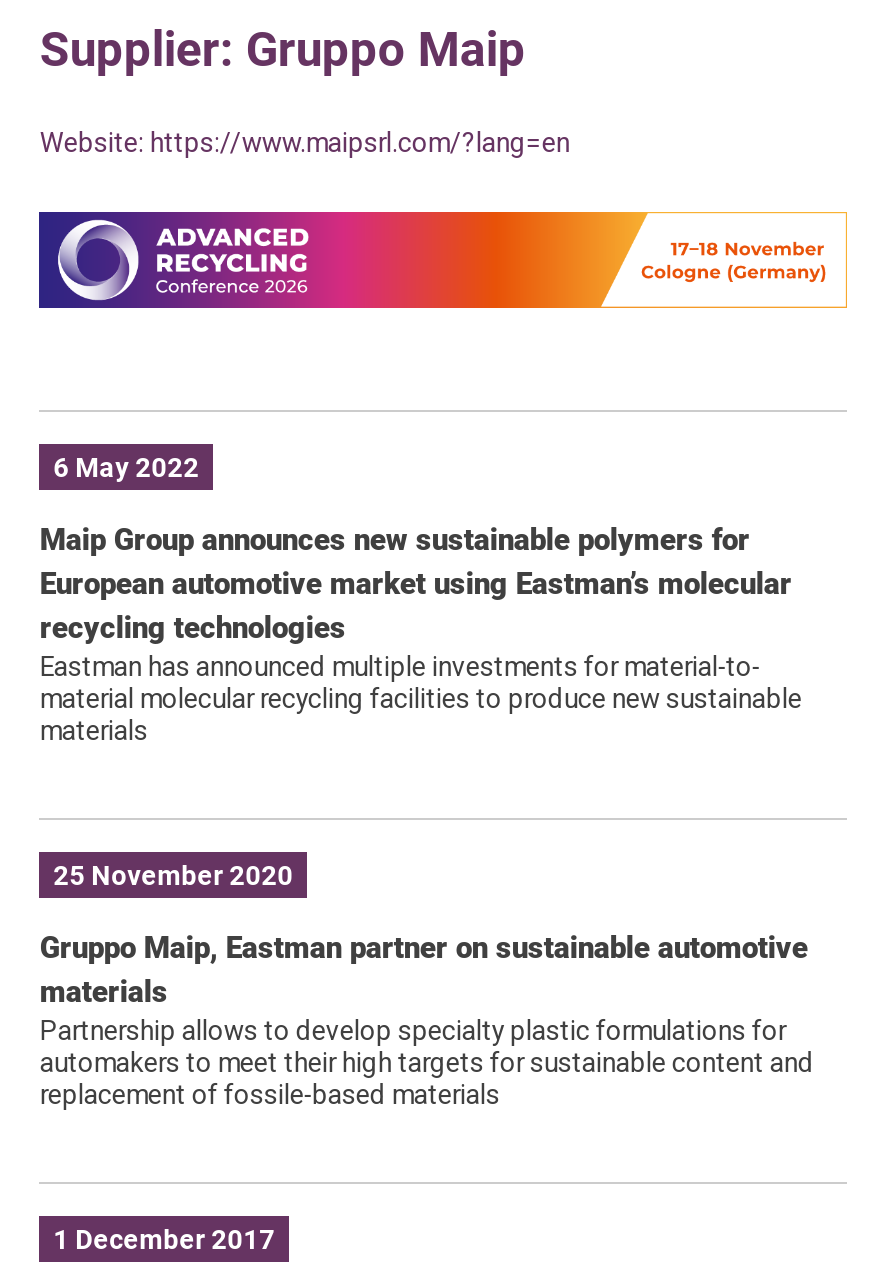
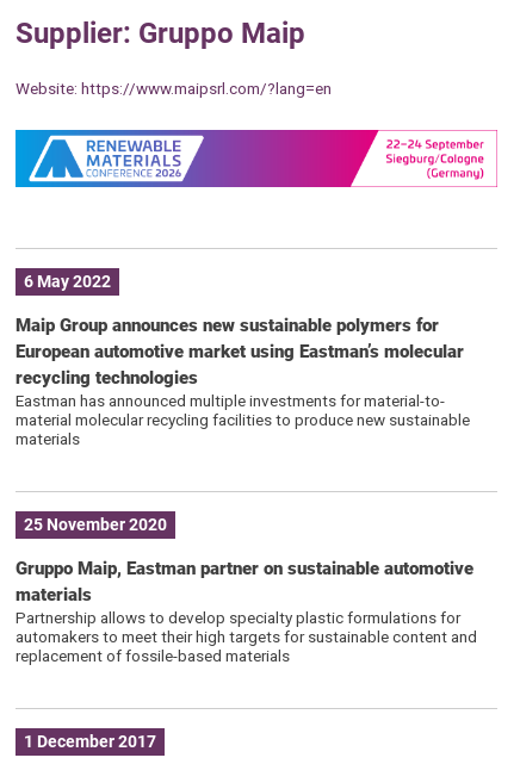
[37,210,847,310] [image] -> [14,129,497,188] [image]

